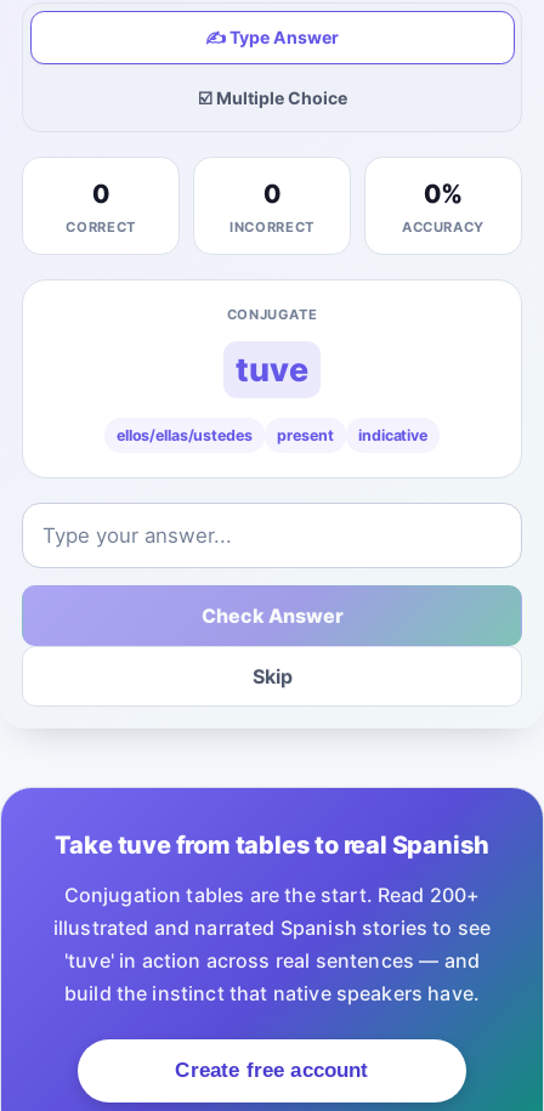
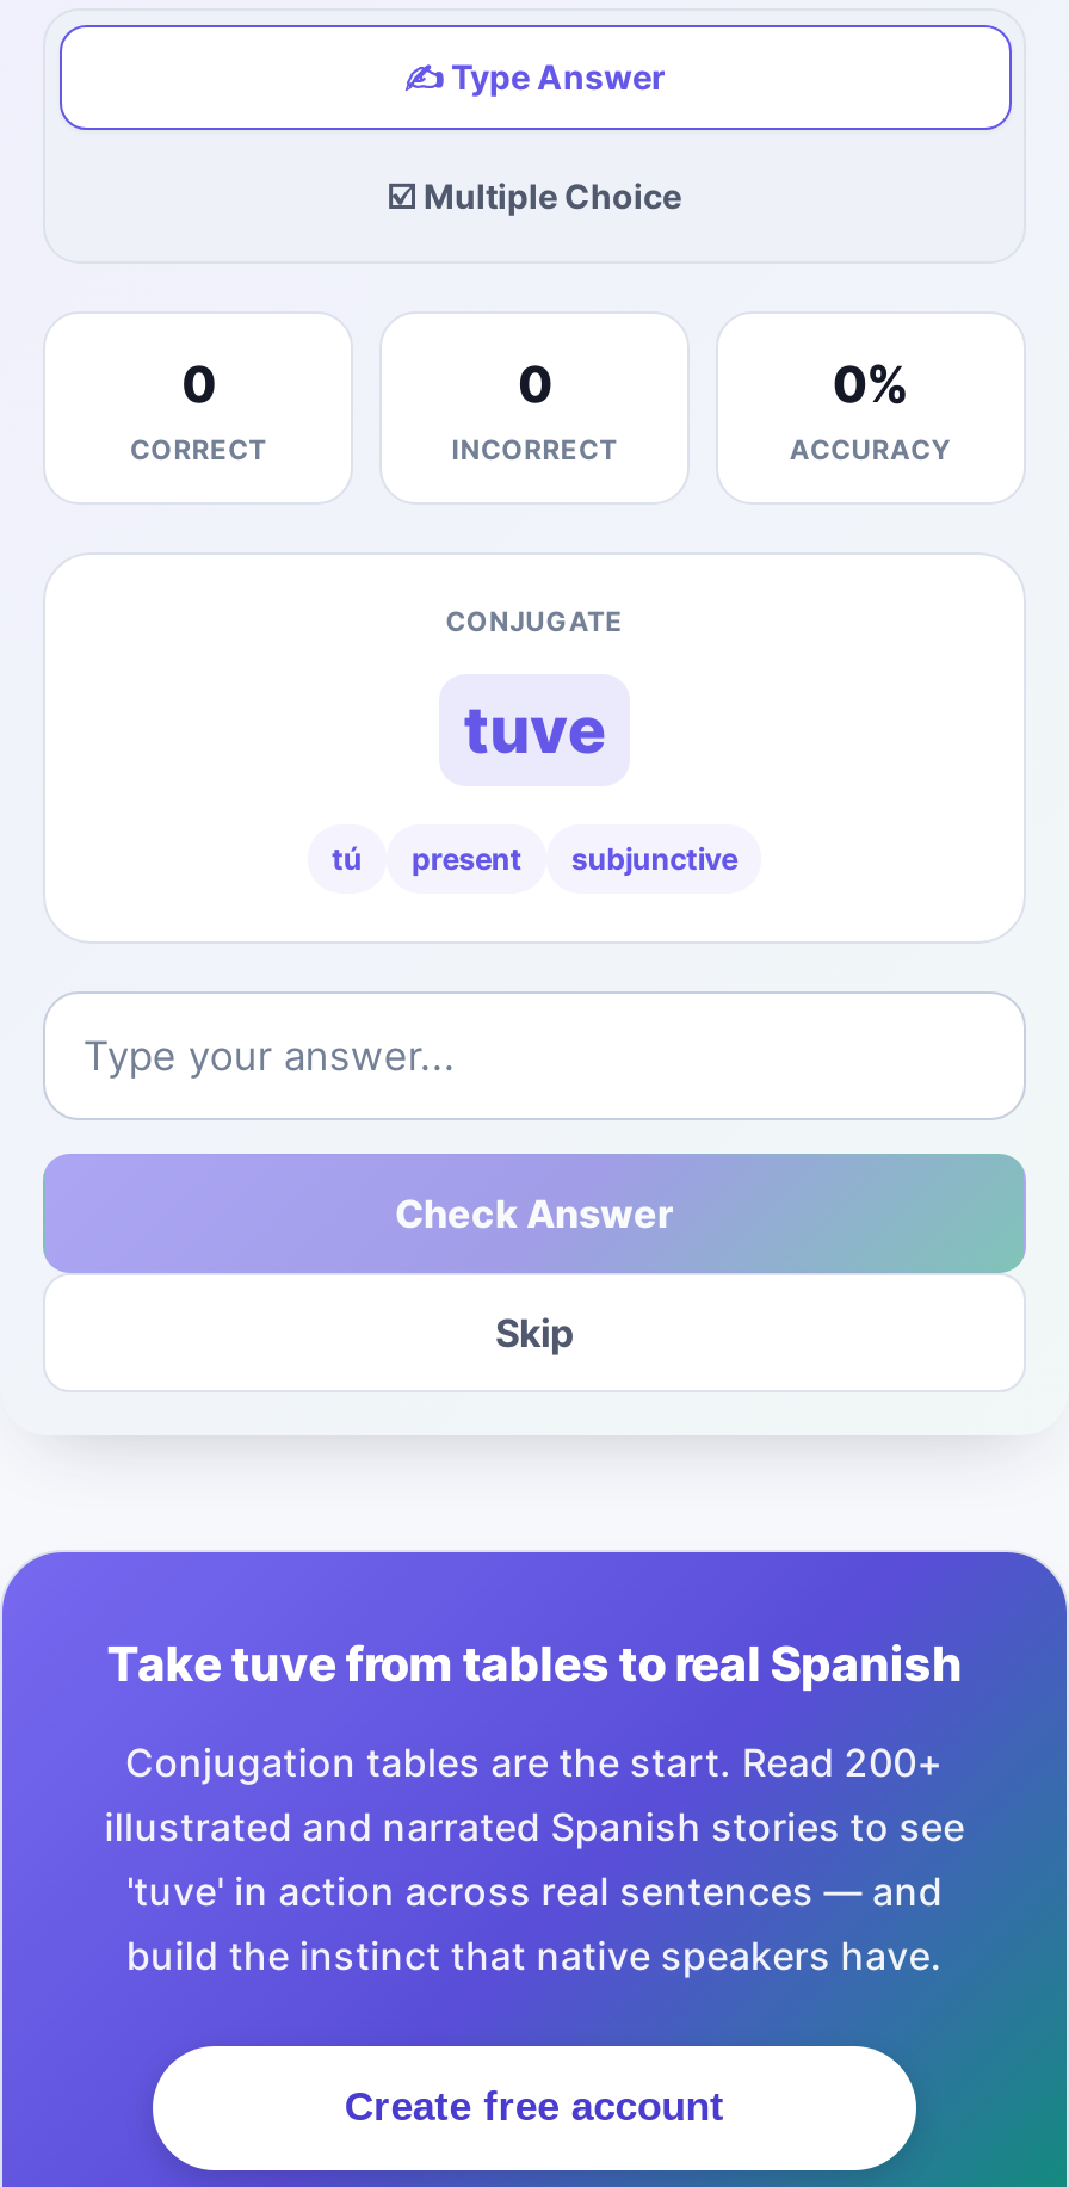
[117,426,252,445] ellos/ellas/ustedes -> [332,842,362,877] tú
[358,426,427,445] indicative -> [571,842,737,877] subjunctive

